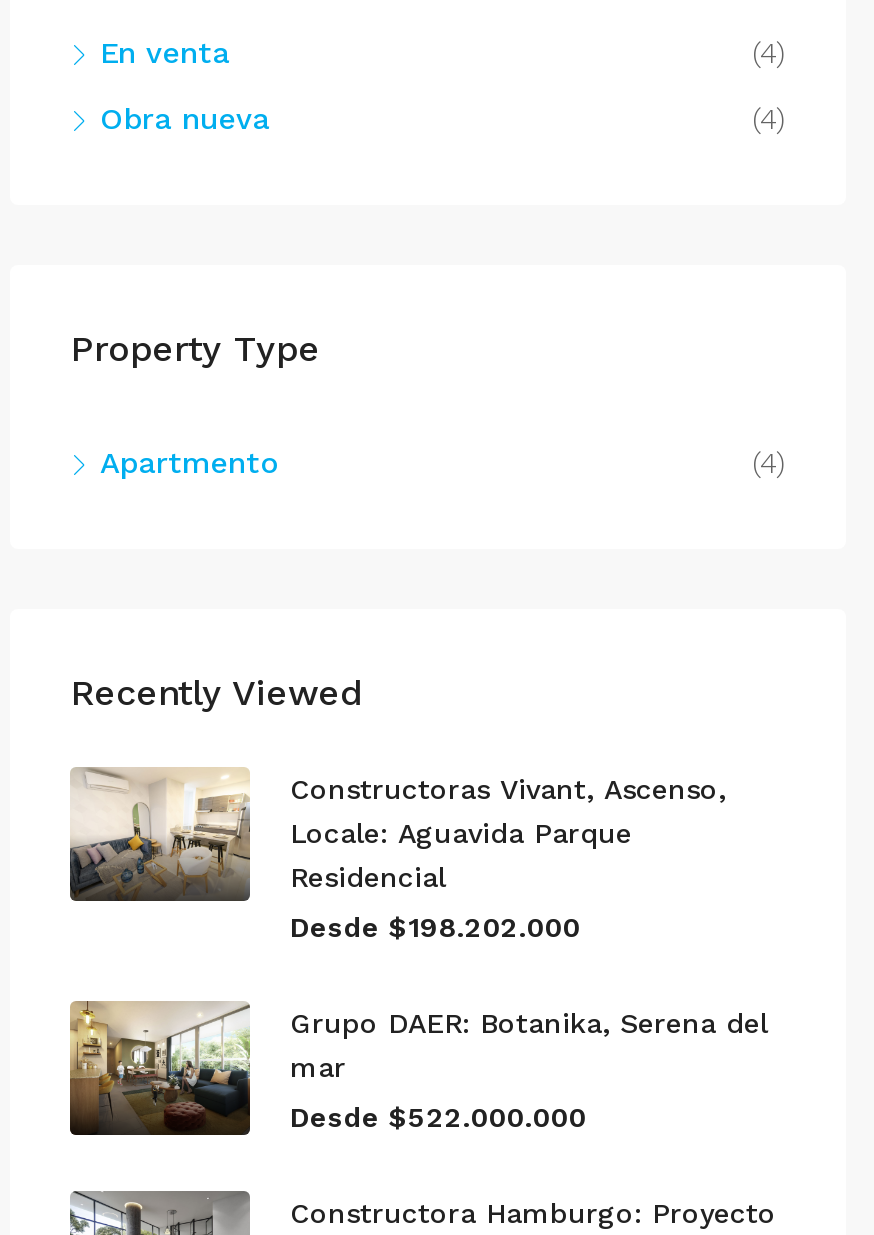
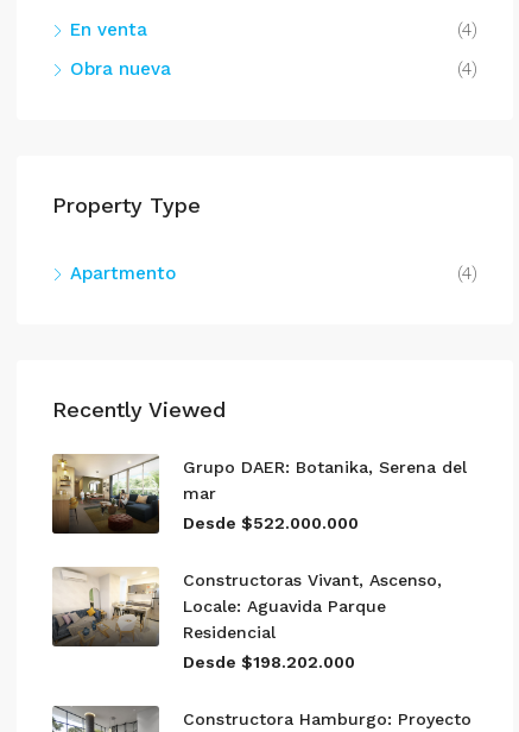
moved [68,765,726,942] -> [51,566,442,671]: [image] | Constructoras Vivant, Ascenso, | Locale: Aguavida Parque | Residencial | Desde $198.202.000
moved [68,1001,768,1137] -> [52,455,467,534]: [image] | Grupo DAER: Botanika, Serena del | mar | Desde $522.000.000

